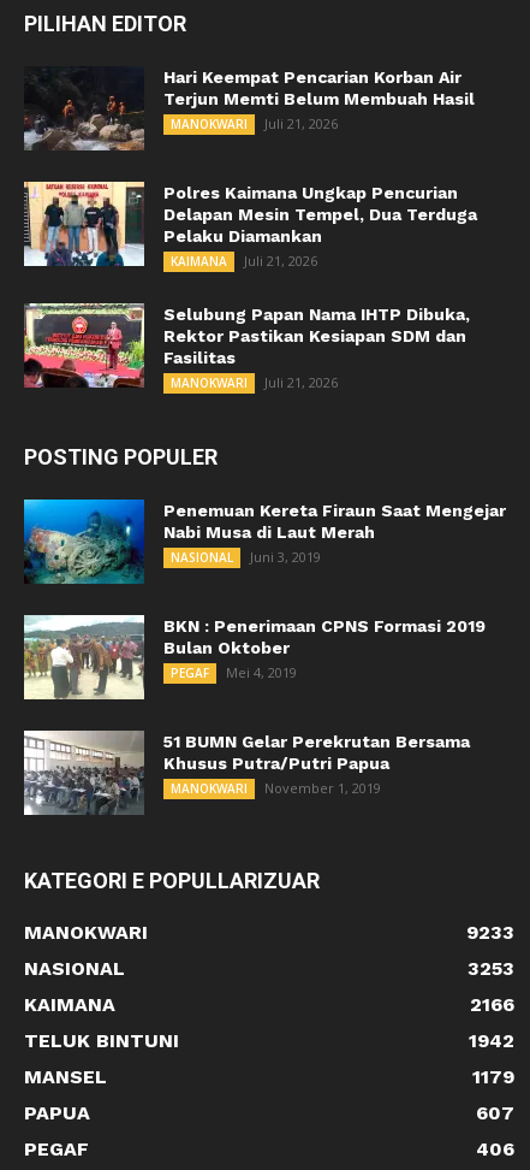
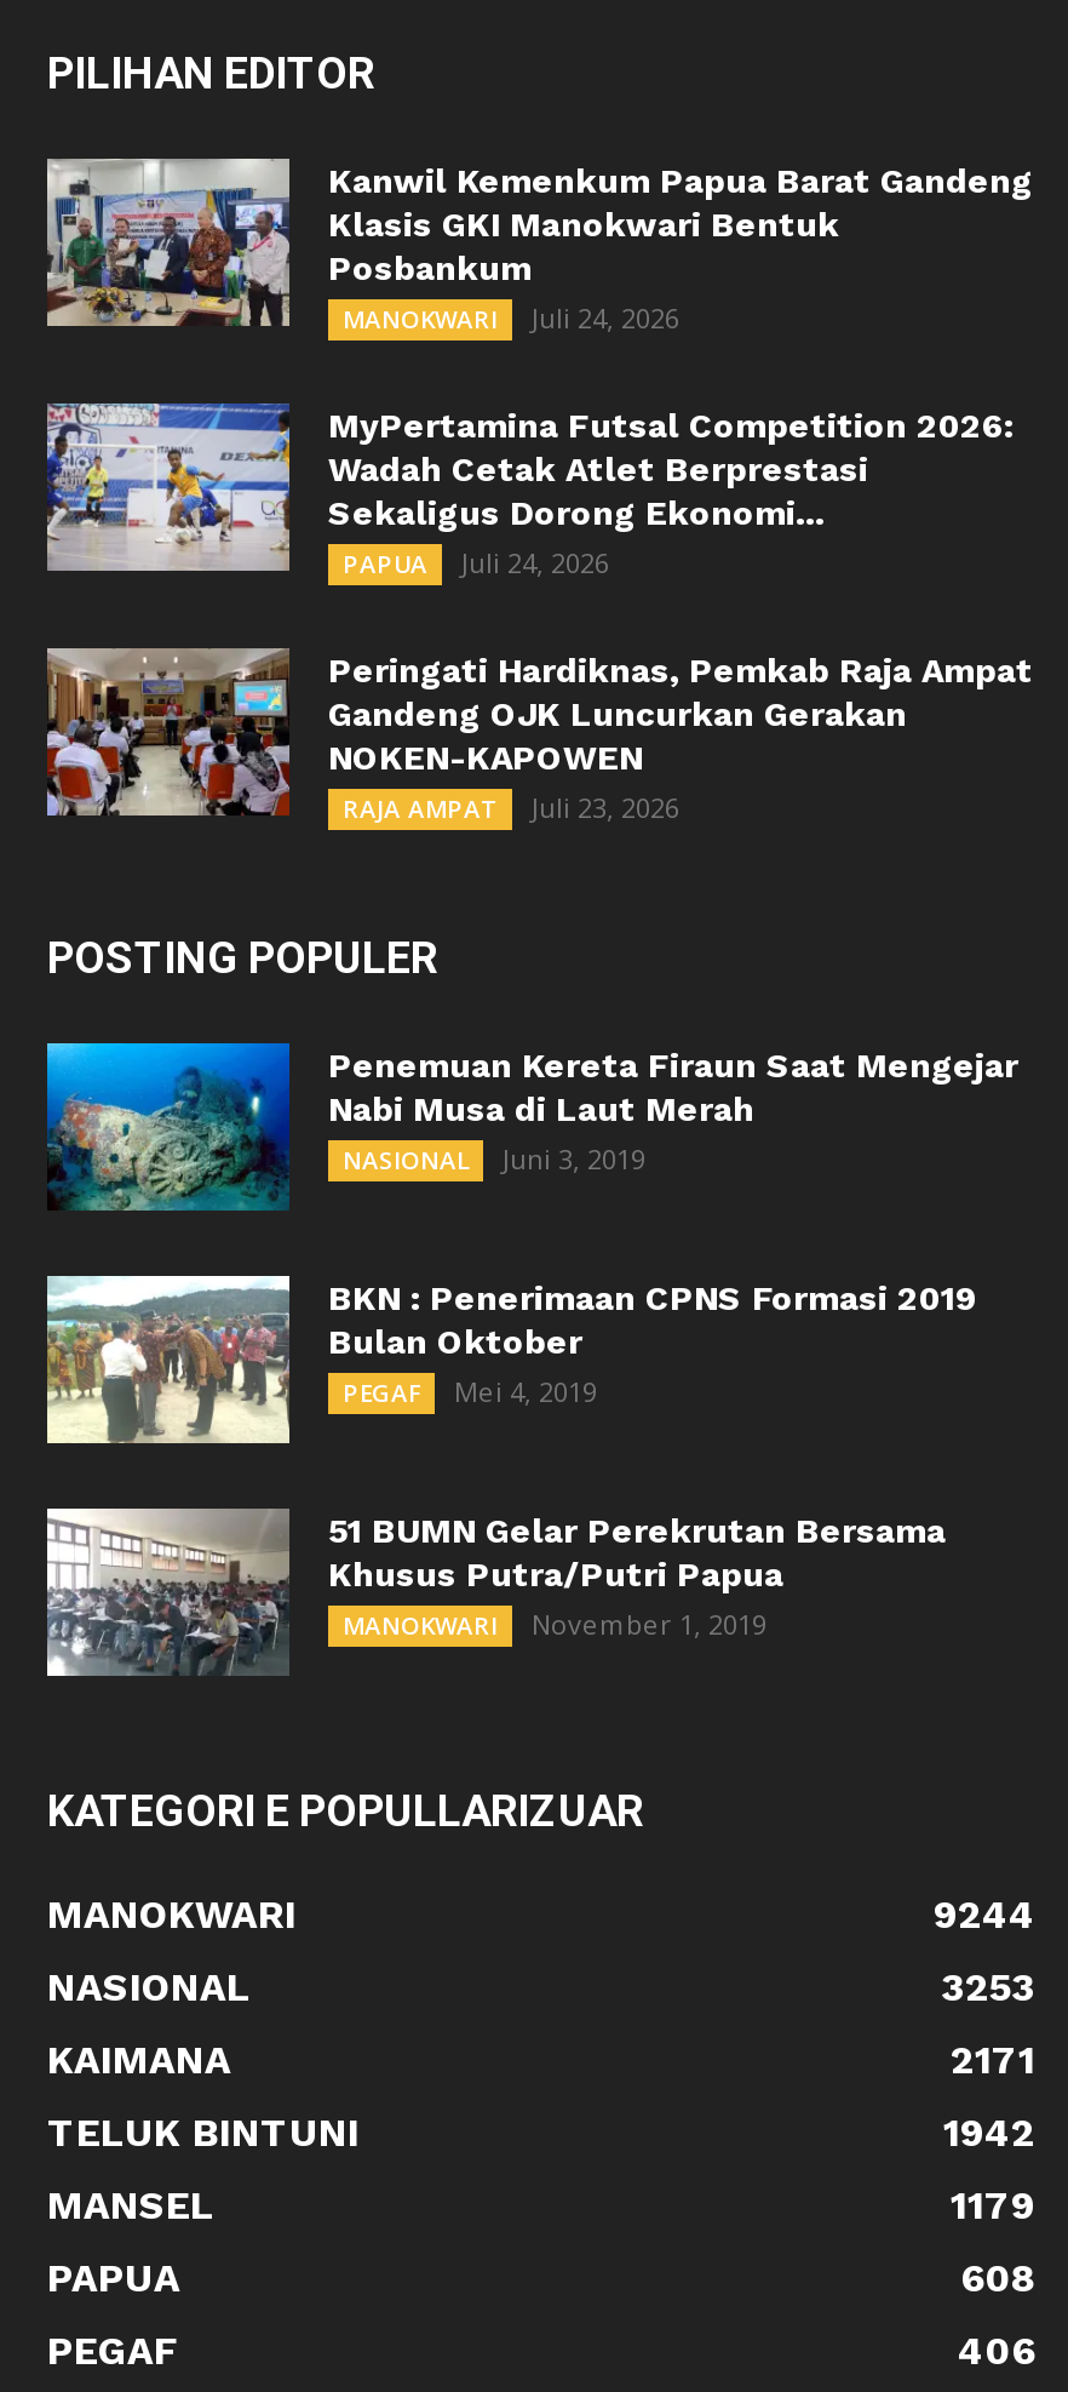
[23,66,475,152] [image] | Hari Keempat Pencarian Korban Air | Terjun Memti Belum Membuah Hasil -> [45,156,1033,341] [image] | Kanwil Kemenkum Papua Barat Gandeng | Klasis GKI Manokwari Bentuk | Posbankum
[171,115,338,133] MANOKWARI Juli 21, 2026 -> [343,301,679,337] MANOKWARI Juli 24, 2026
[24,181,477,270] [image] | Polres Kaimana Ungkap Pencurian | Delapan Mesin Tempel, Dua Terduga | Pelaku Diamankan | KAIMANA | Juli 21, 2026 -> [47,401,1014,582] [image] | MyPertamina Futsal Competition 2026: | Wadah Cetak Atlet Berprestasi | Sekaligus Dorong Ekonomi... | PAPUA | Juli 24, 2026
[23,303,470,392] [image] | Selubung Papan Nama IHTP Dibuka, | Rektor Pastikan Kesiapan SDM dan | Fasilitas | MANOKWARI | Juli 21, 2026 -> [45,646,1033,826] [image] | Peringati Hardiknas, Pemkab Raja Ampat | Gandeng OJK Luncurkan Gerakan | NOKEN-KAPOWEN | RAJA AMPAT | Juli 23, 2026
[466,921,514,944] 9233 -> [934,1893,1035,1939] 9244
[470,994,514,1017] 2166 -> [951,2038,1035,2084] 2171
[476,1102,514,1125] 607 -> [960,2256,1035,2302] 608

